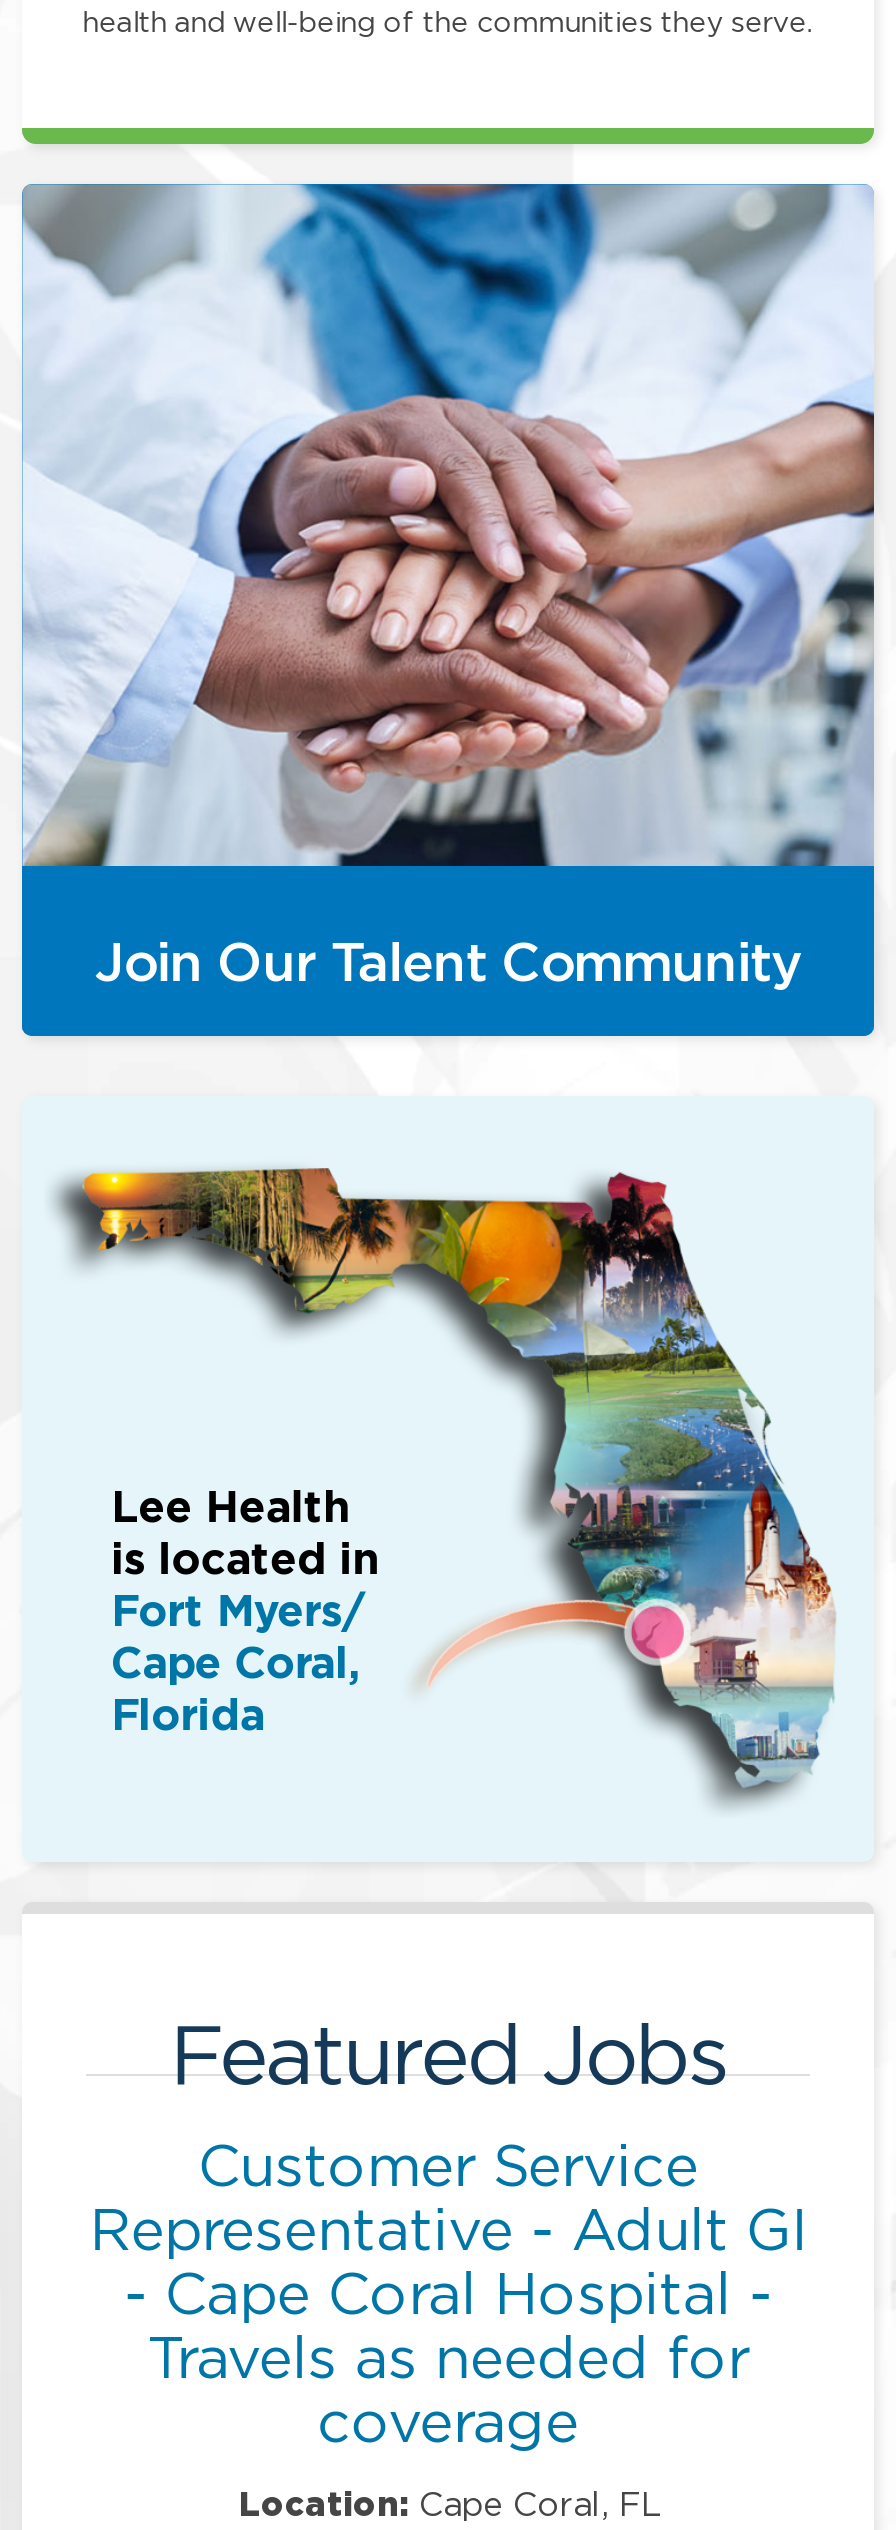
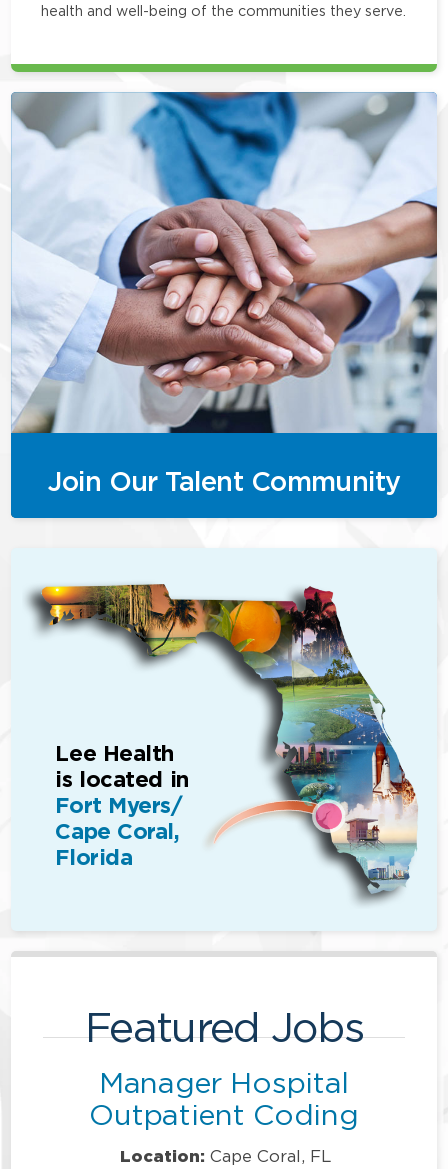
[89,2134,807,2452] Customer Service | Representative - Adult GI | - Cape Coral Hospital - | Travels as needed for | coverage -> [89,1067,358,1130] Manager Hospital | Outpatient Coding

